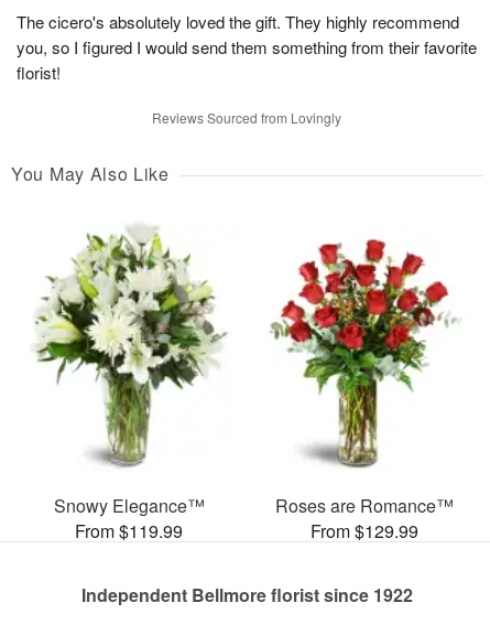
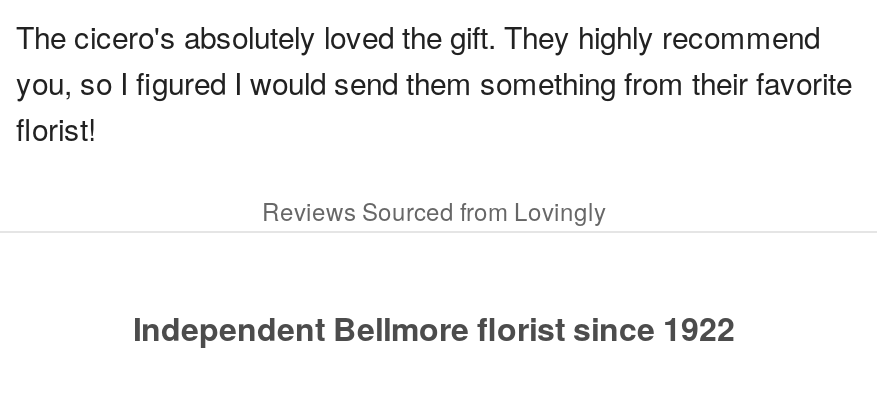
[11,161,169,186] You May Also Like -> none
[34,225,228,544] [image] | Snowy Elegance™ | From $119.99 -> none
[270,238,458,544] [image] | Roses are Romance™ | From $129.99 -> none

